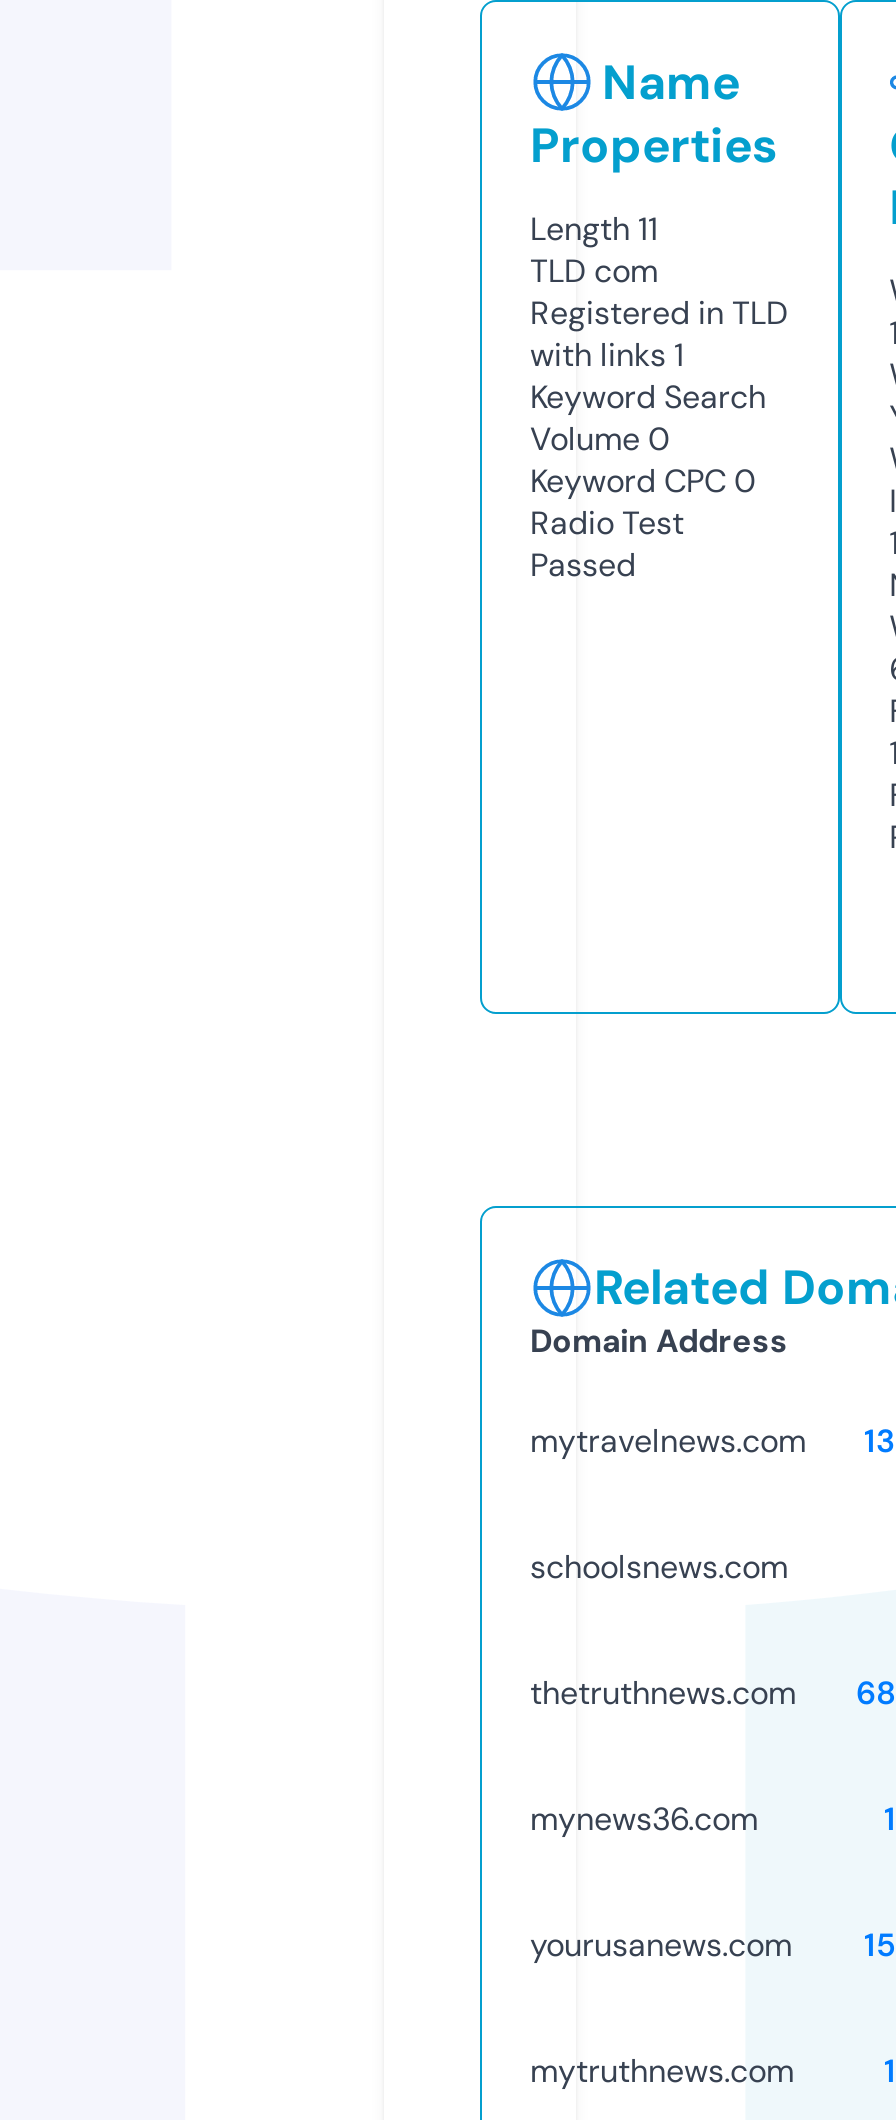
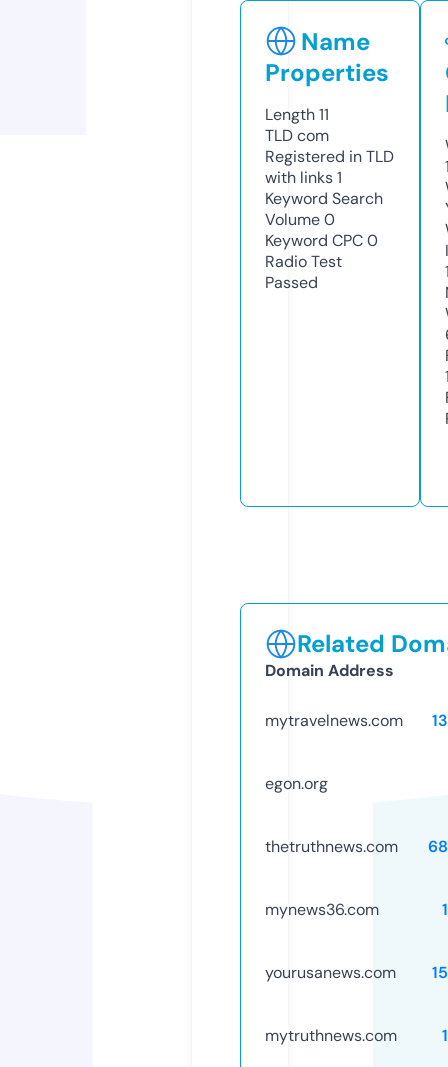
[530,1546,788,1588] schoolsnews.com -> [265,773,328,794] egon.org

